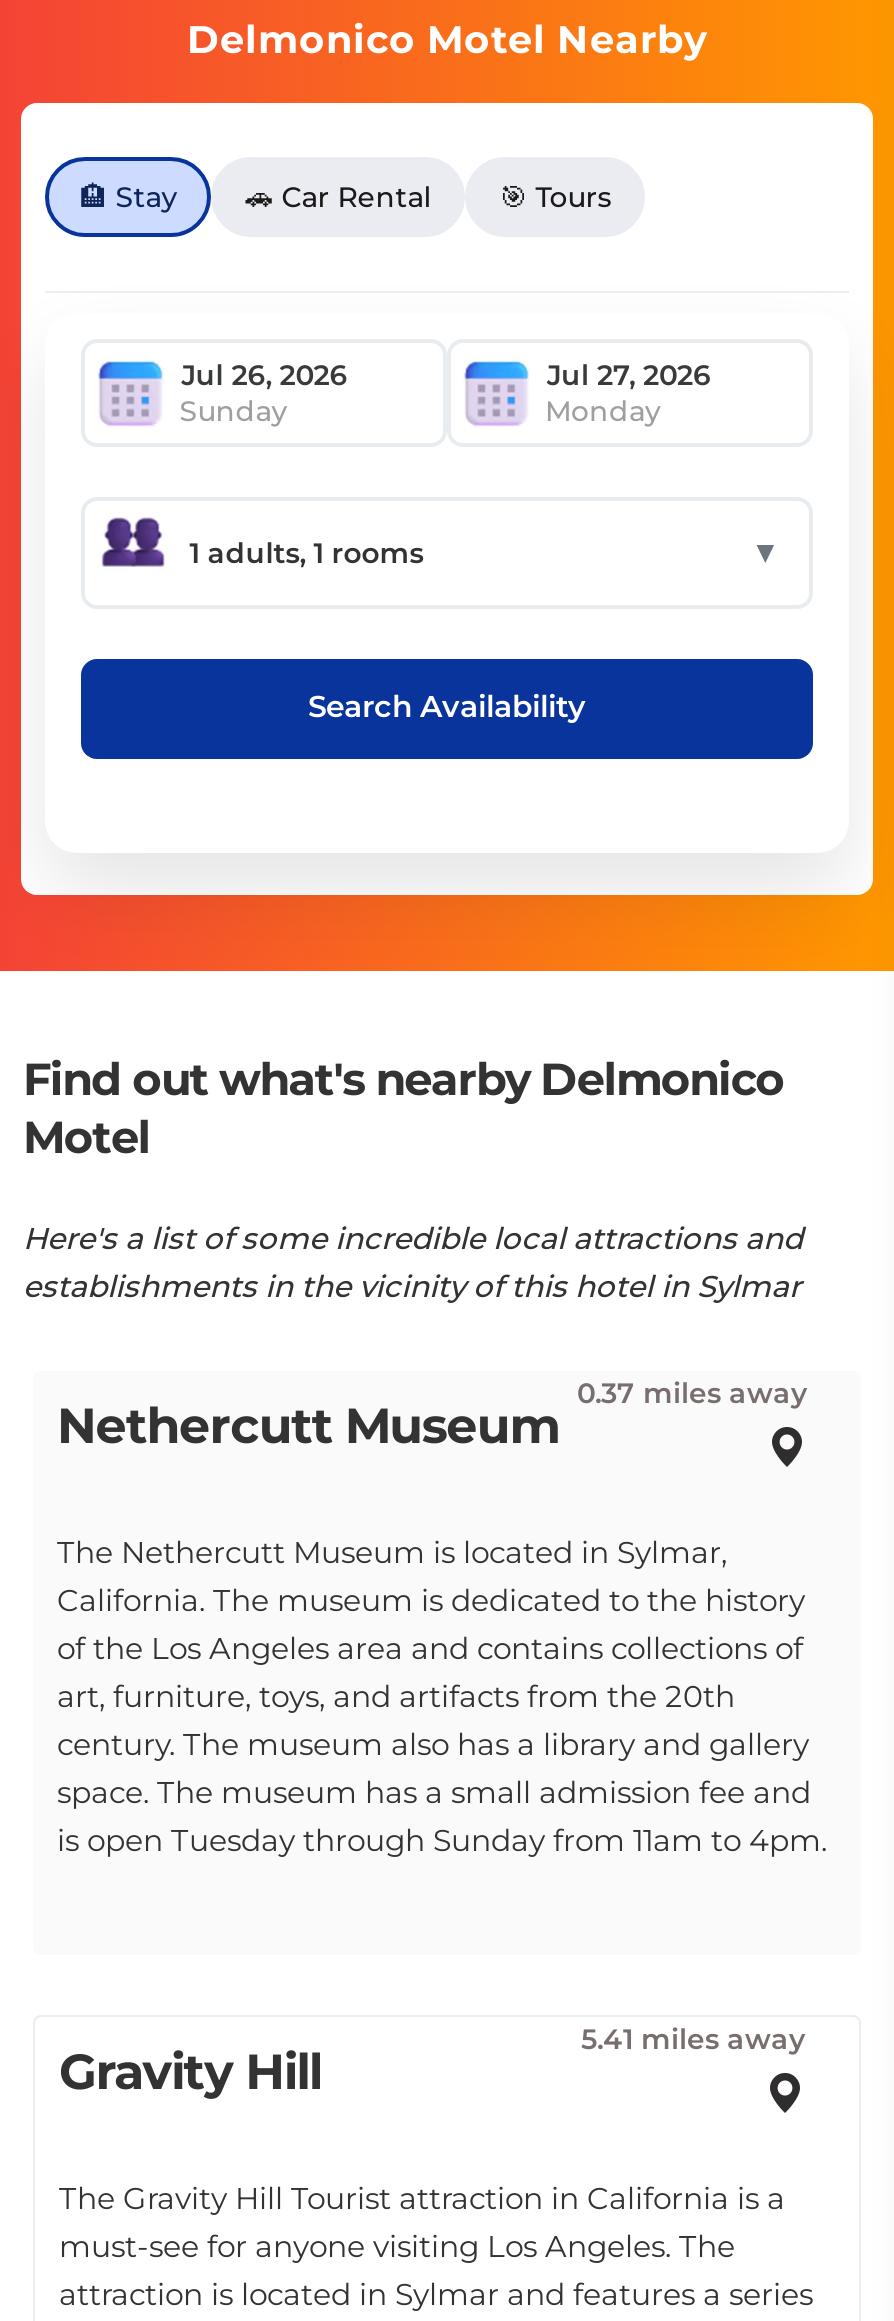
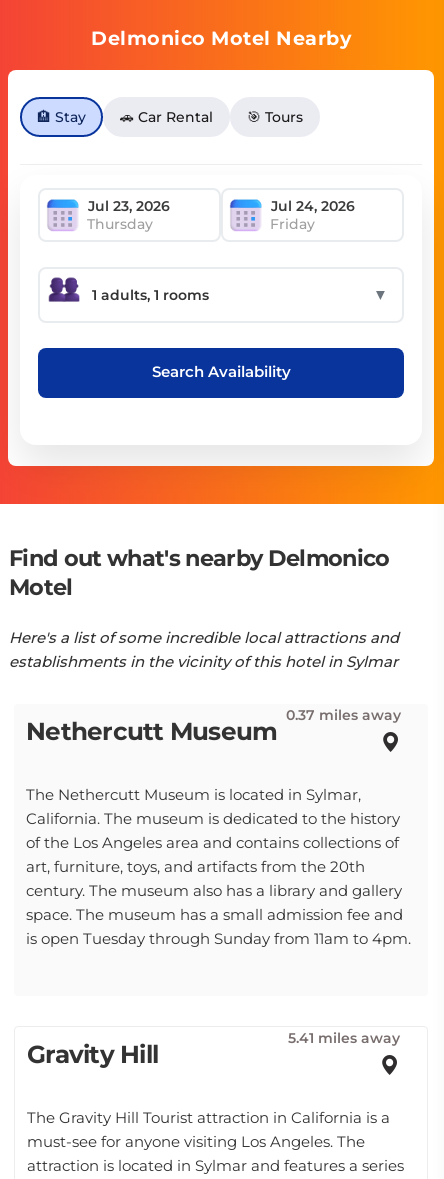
[179,392,661,428] Sunday | Monday -> [87,214,315,232] Thursday | Friday

